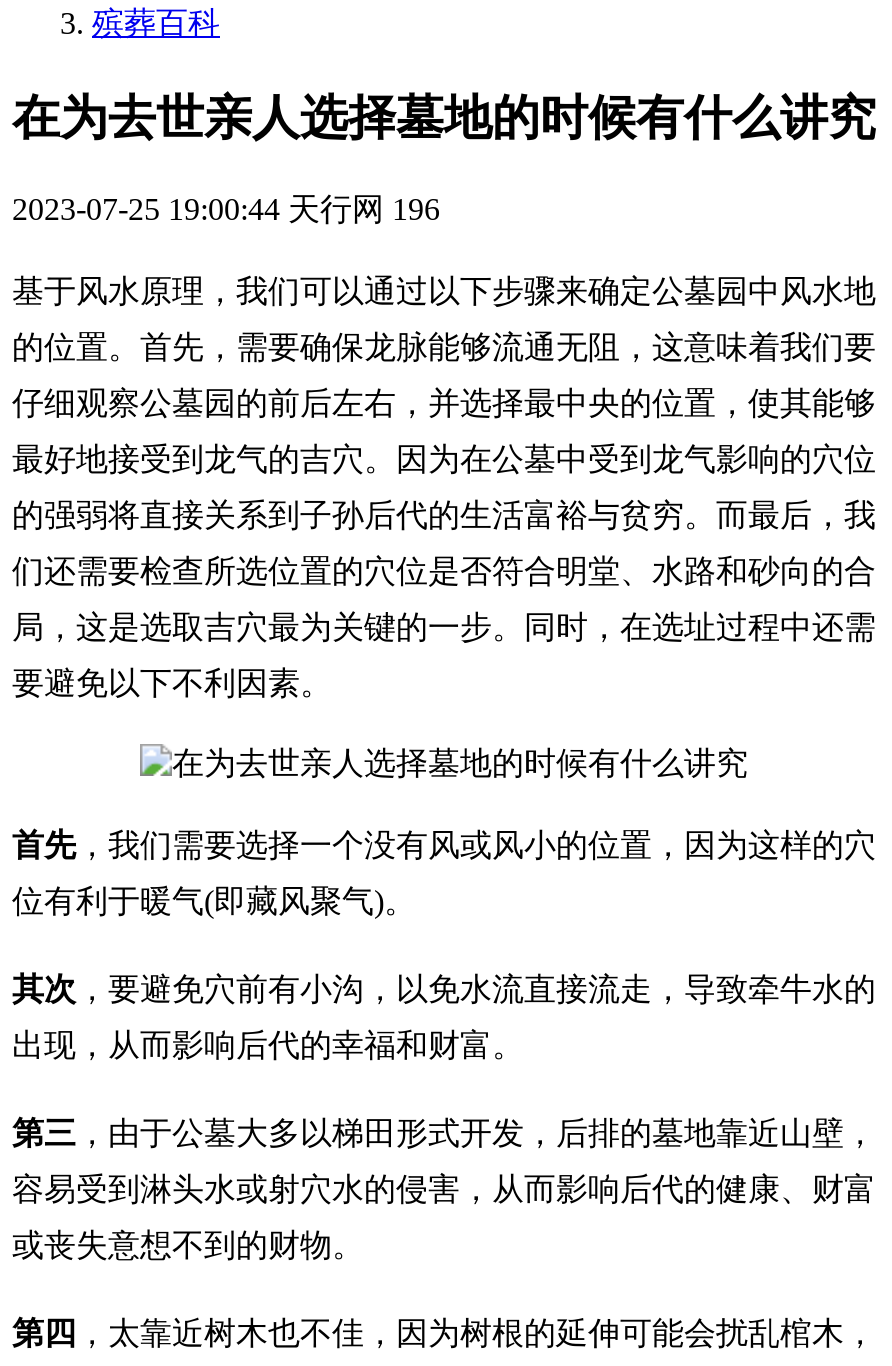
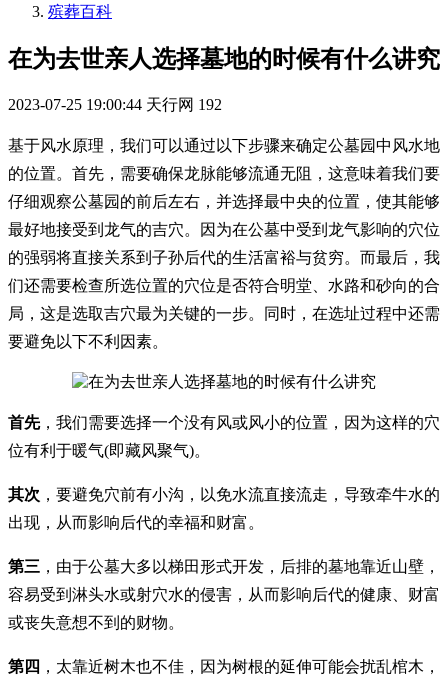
[12,192,440,226] 2023-07-25 19:00:44 天行网 196 -> [8,96,222,113] 2023-07-25 19:00:44 天行网 192

